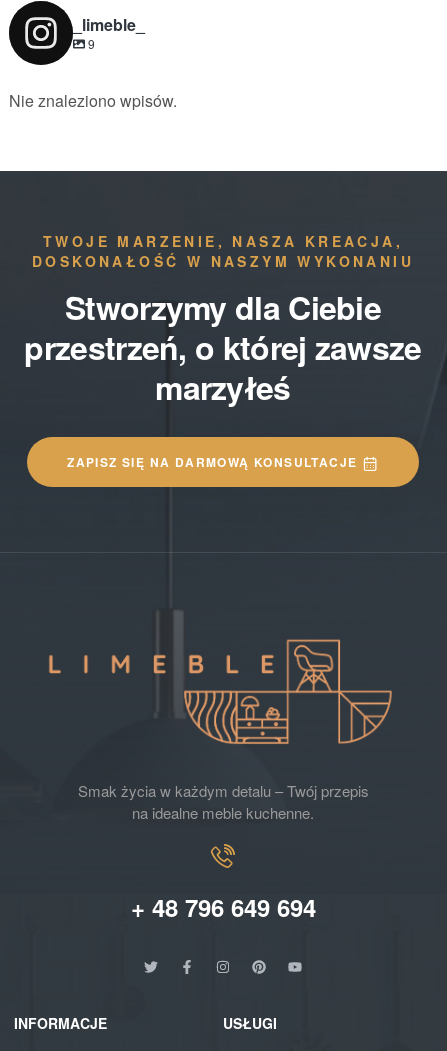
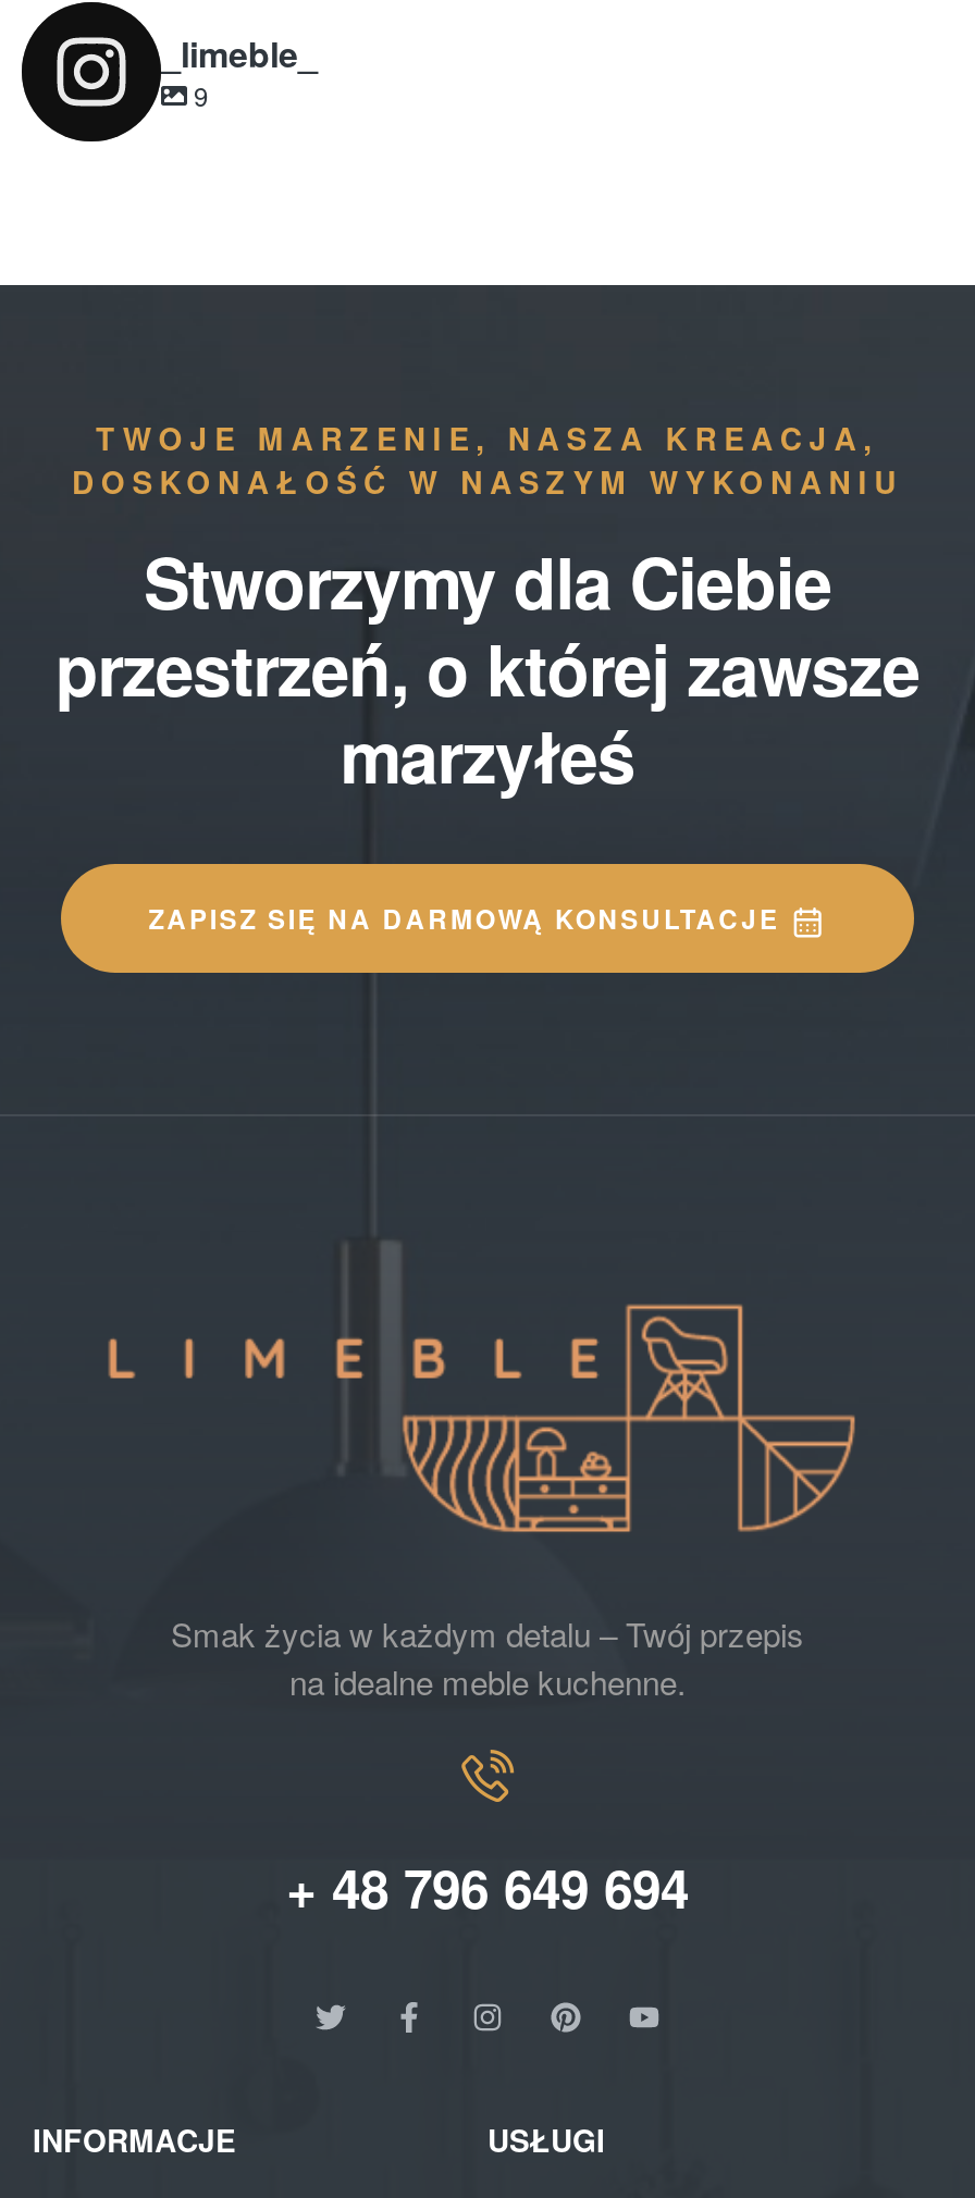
[9,89,177,112] Nie znaleziono wpisów. -> none

